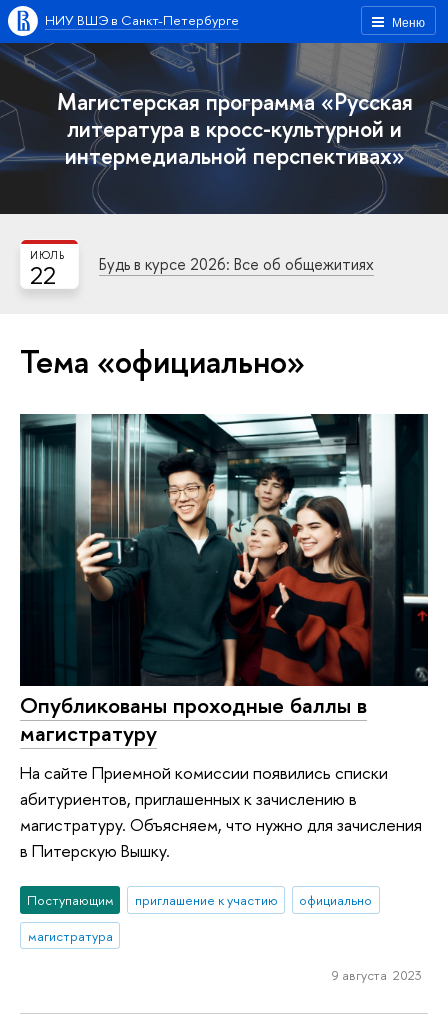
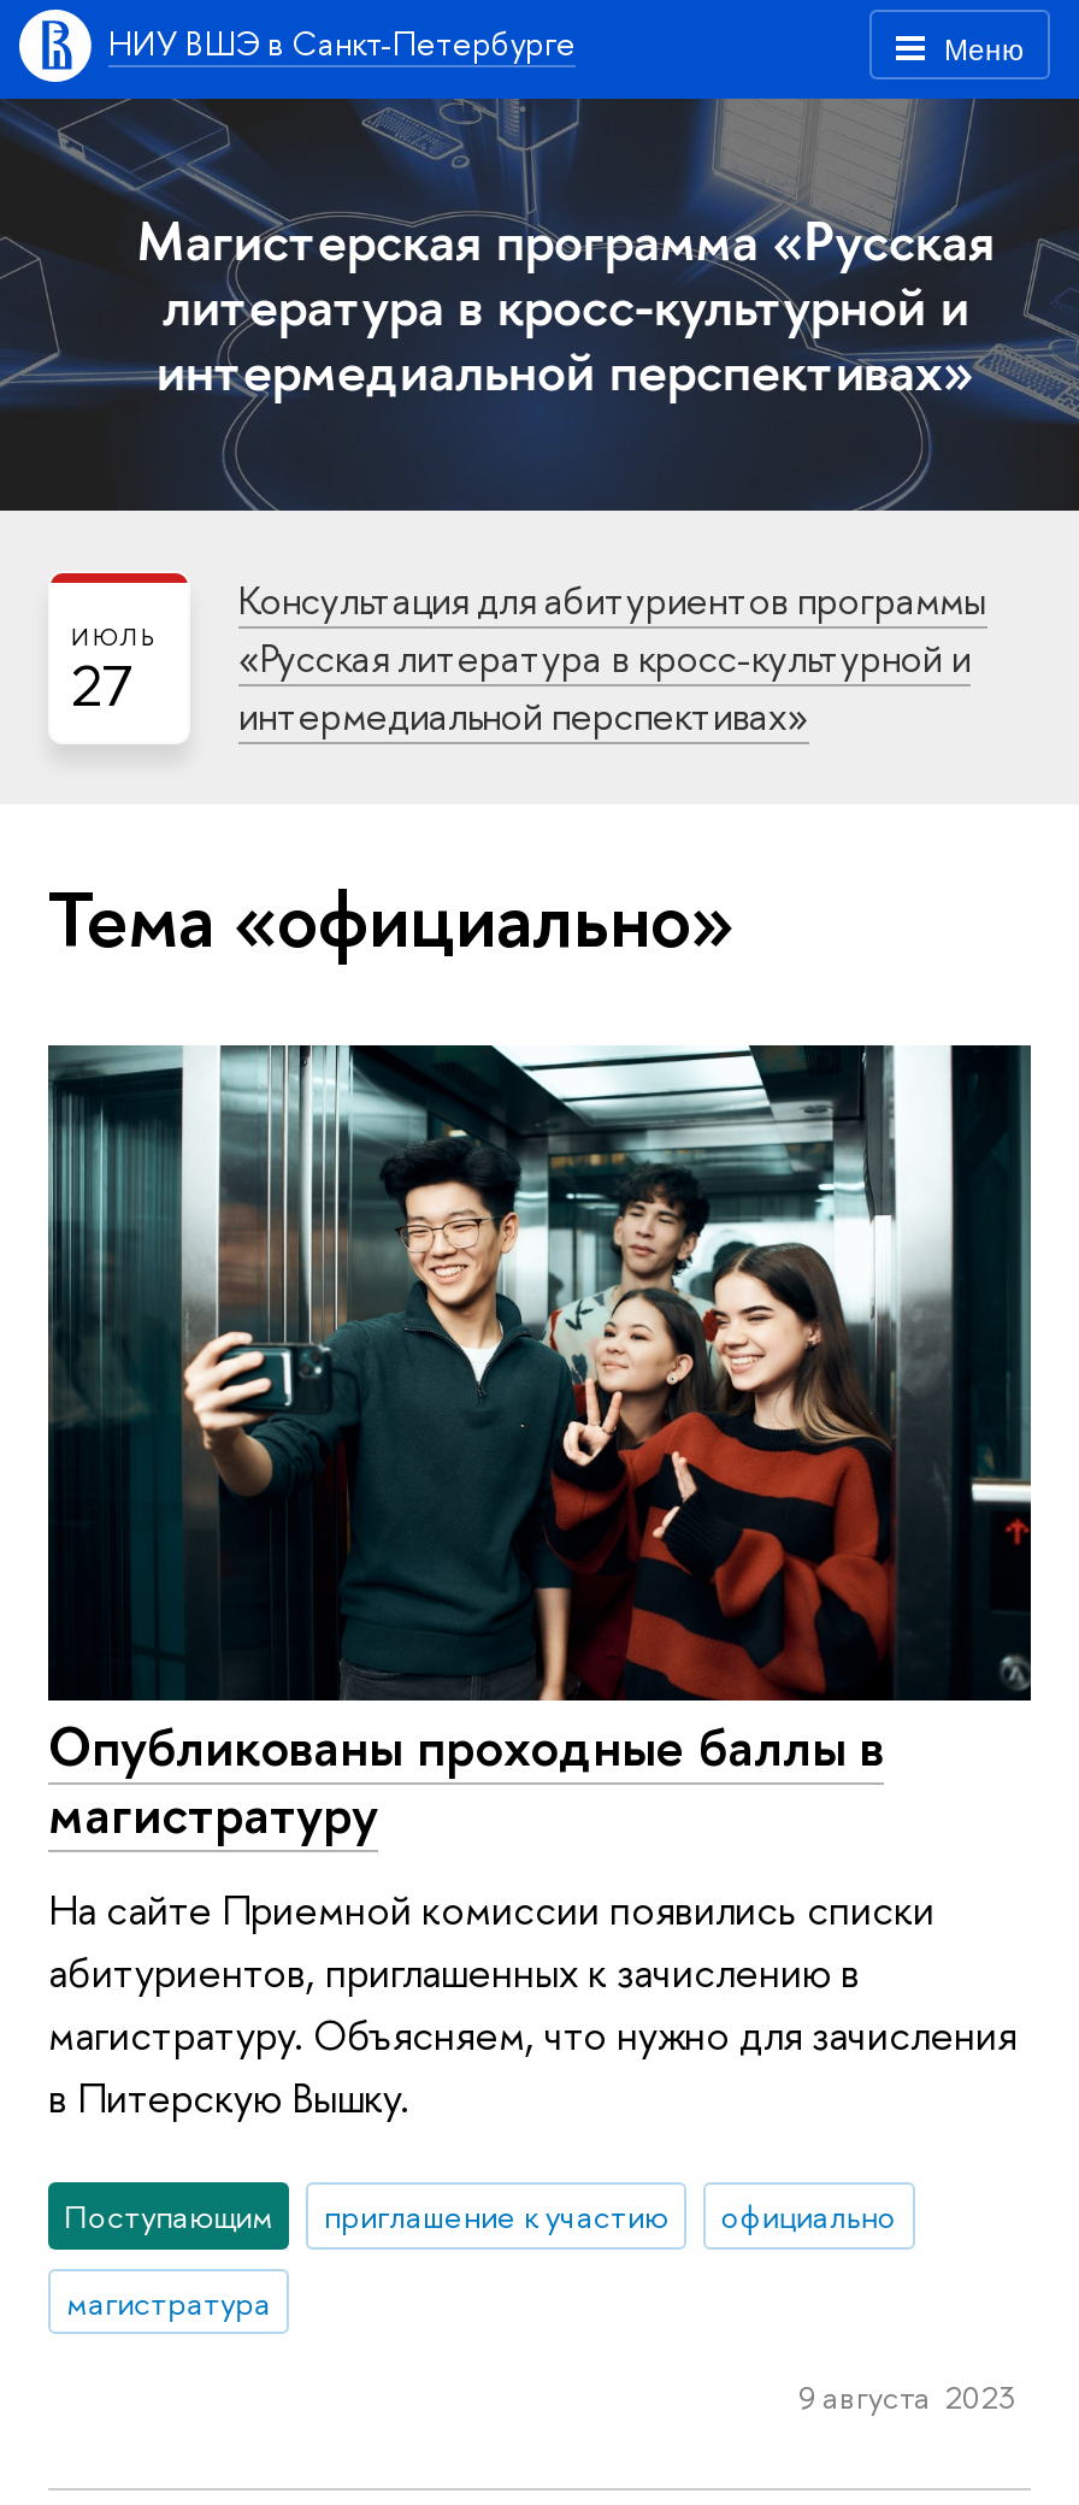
[99,253,374,275] Будь в курсе 2026: Все об общежитиях -> [238,573,987,742] Консультация для абитуриентов программы | «Русская литература в кросс-культурной и | интермедиальной перспективах»
[29,259,55,291] 22 -> [71,646,136,723] 27

